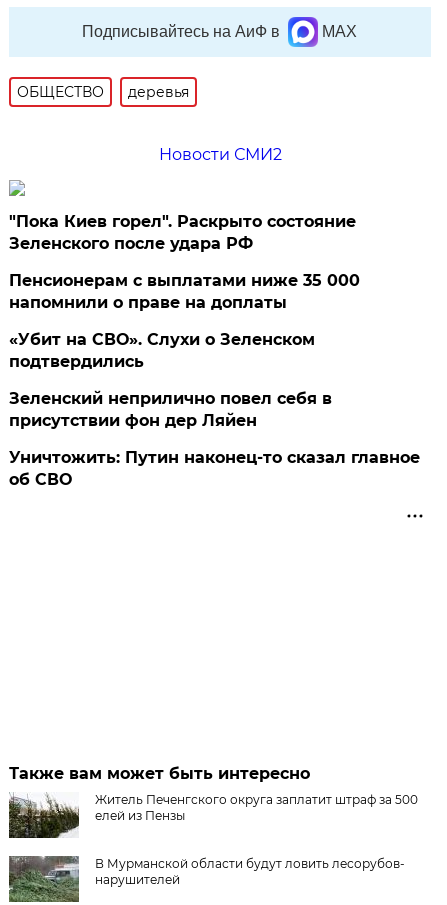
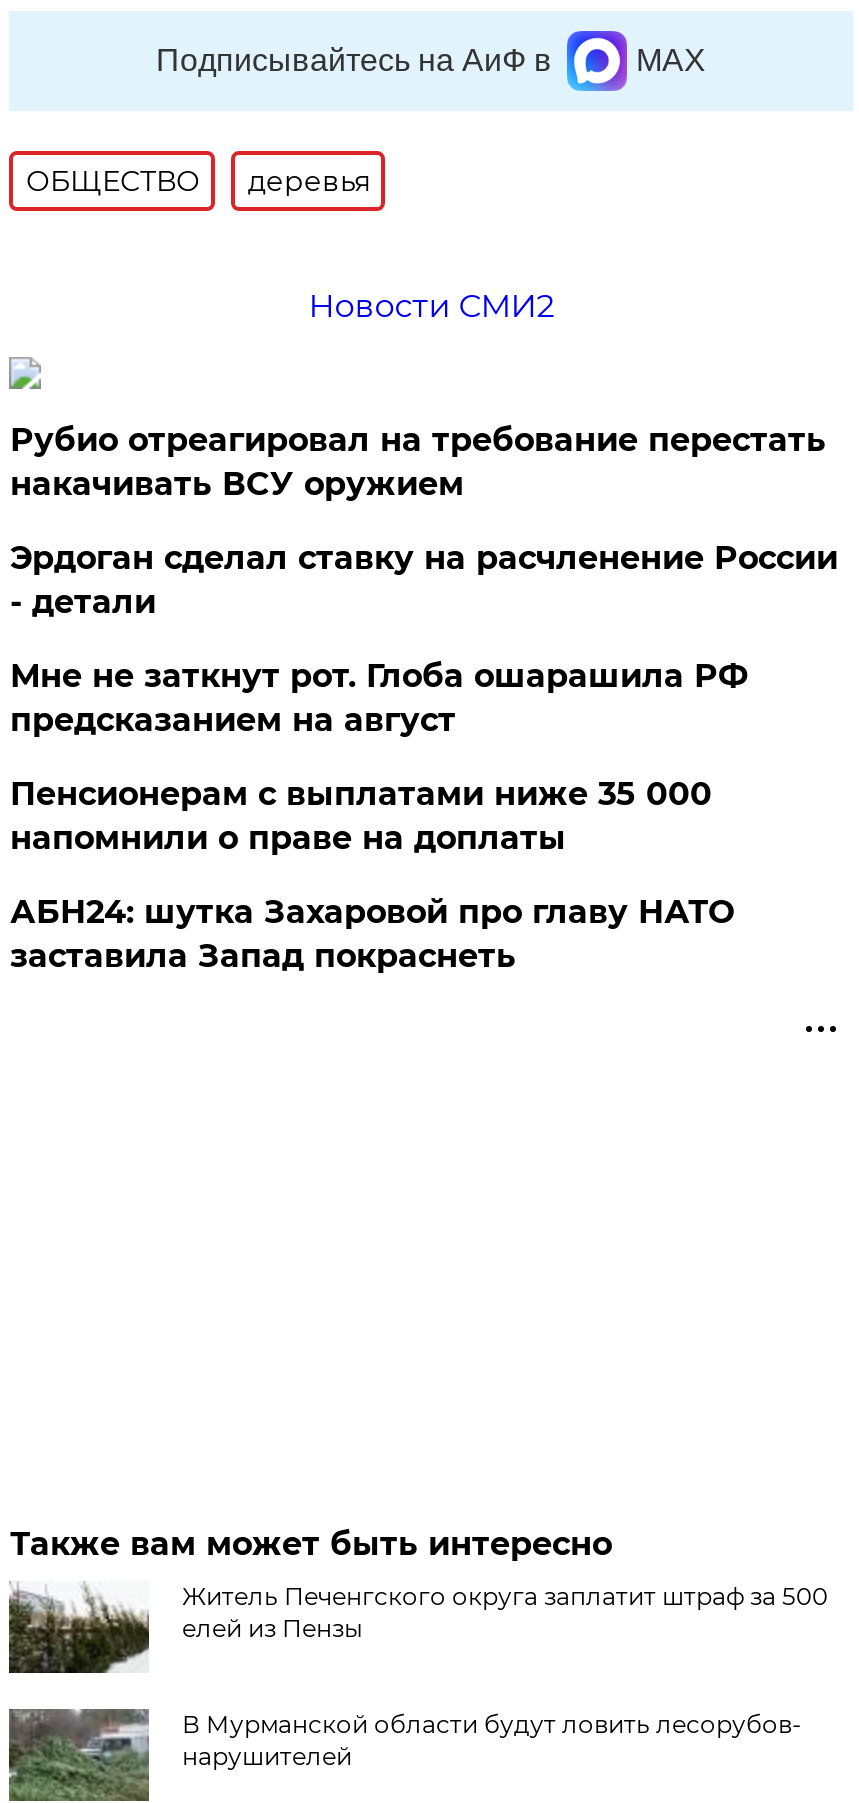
[9,212,356,253] "Пока Киев горел". Раскрыто состояние | Зеленского после удара РФ -> [10,421,838,739] Рубио отреагировал на требование перестать | накачивать ВСУ оружием | Эрдоган сделал ставку на расчленение России | - детали | Мне не заткнут рот. Глоба ошарашила РФ | предсказанием на август
moved [9,271,360,312] -> [10,775,712,857]: Пенсионерам с выплатами ниже 35 000 | напомнили о праве на доплаты
[9,330,420,489] «Убит на СВО». Слухи о Зеленском | подтвердились | Зеленский неприлично повел cебя в | присутствии фон дер Ляйен | Уничтожить: Путин наконец-то сказал главное | об СВО -> [10,893,734,975] АБН24: шутка Захаровой про главу НАТО | заставила Запад покраснеть

